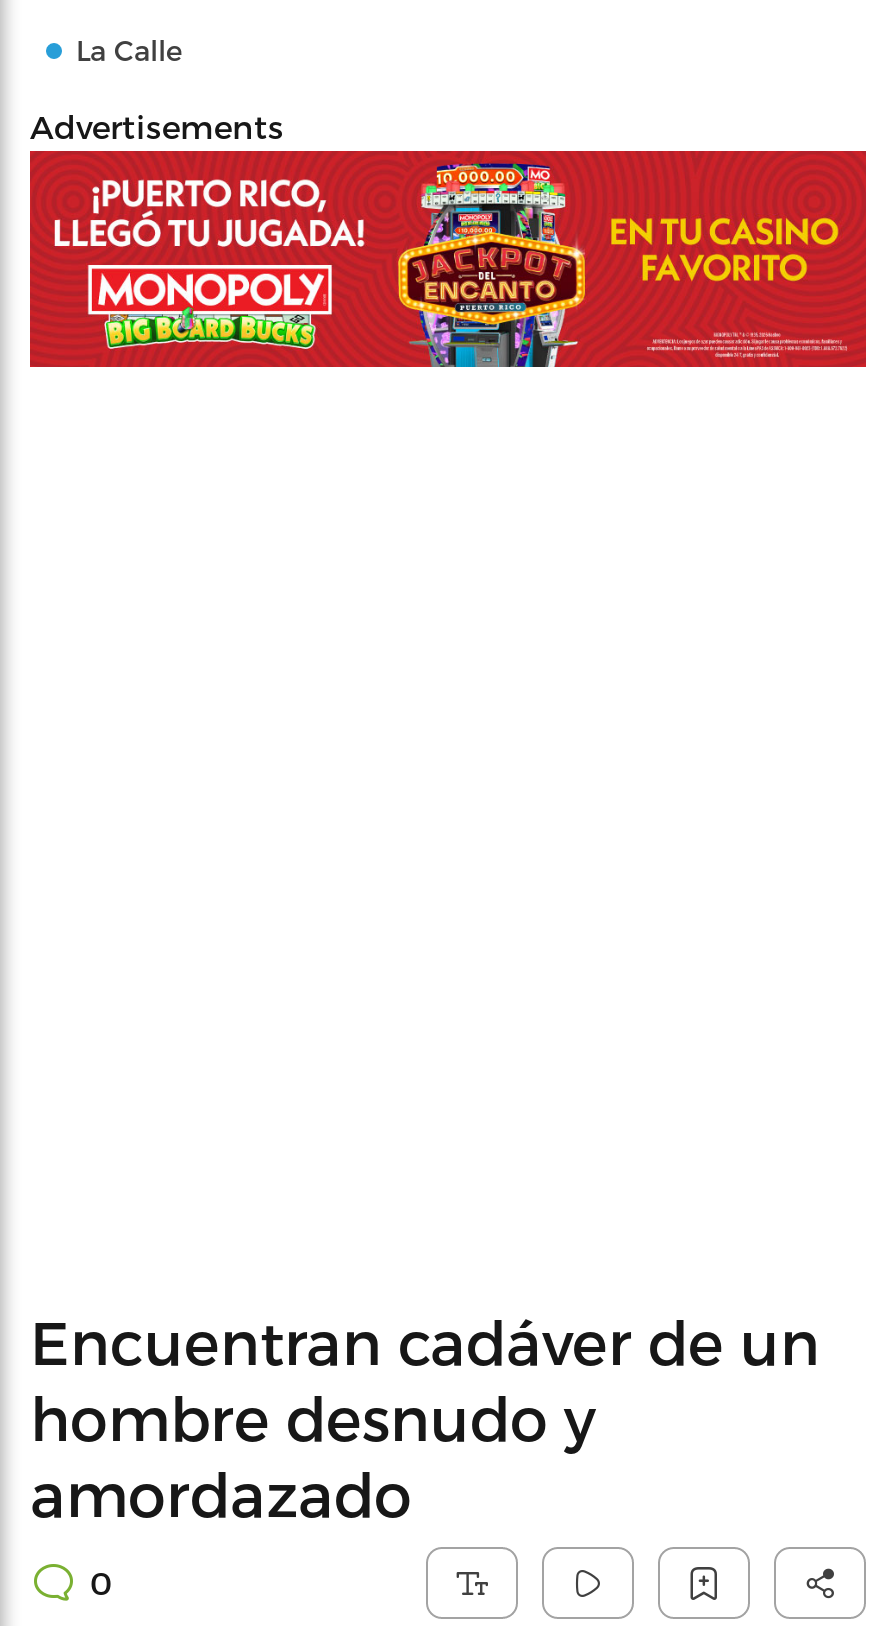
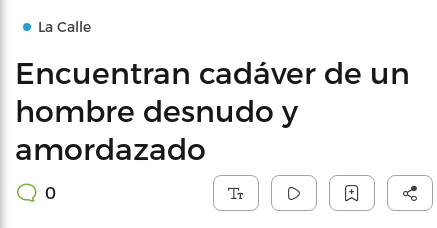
[30,107,284,145] Advertisements -> none
[28,149,868,369] [image] -> none

